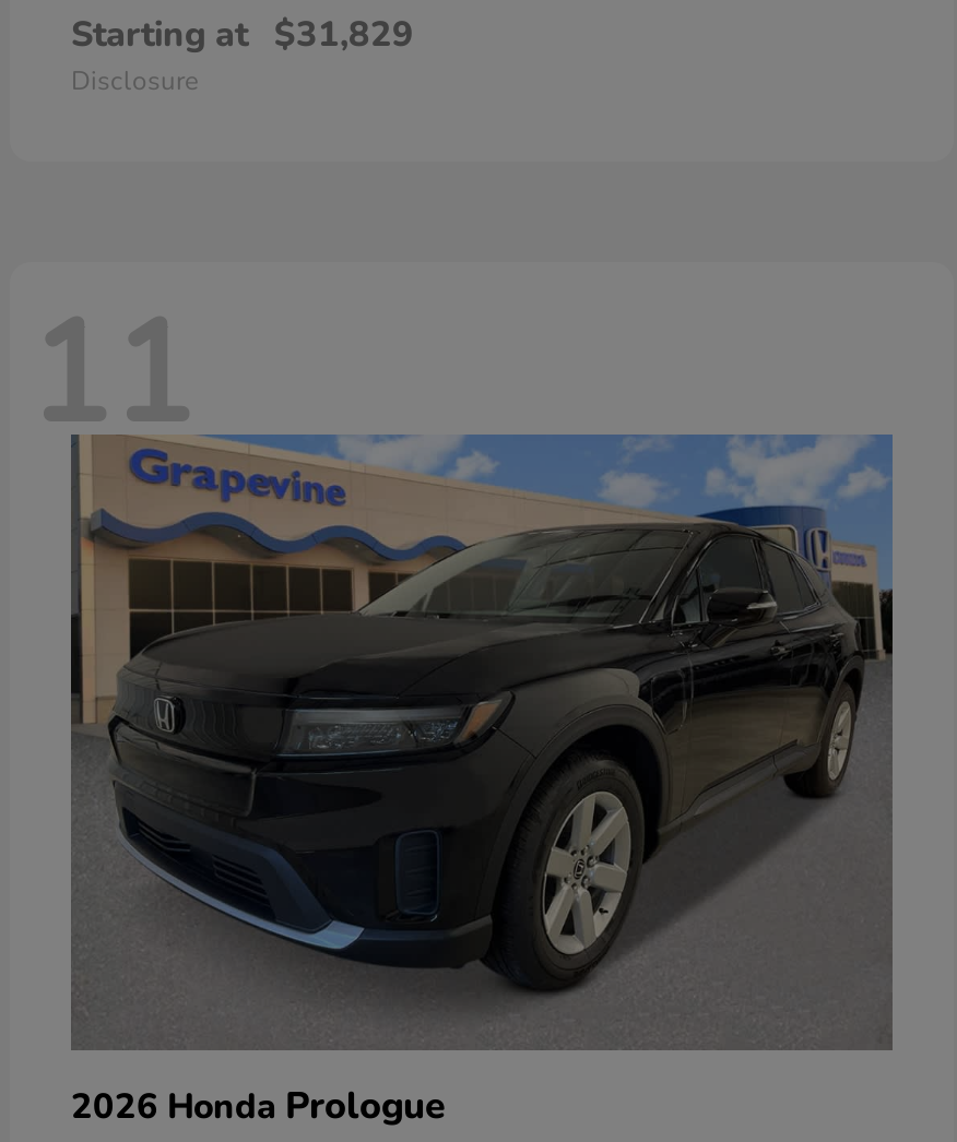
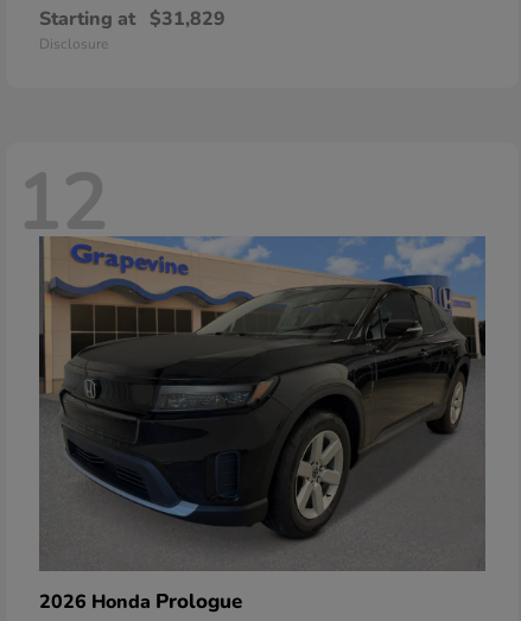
[27,280,193,472] 11 -> [15,152,106,257] 12

